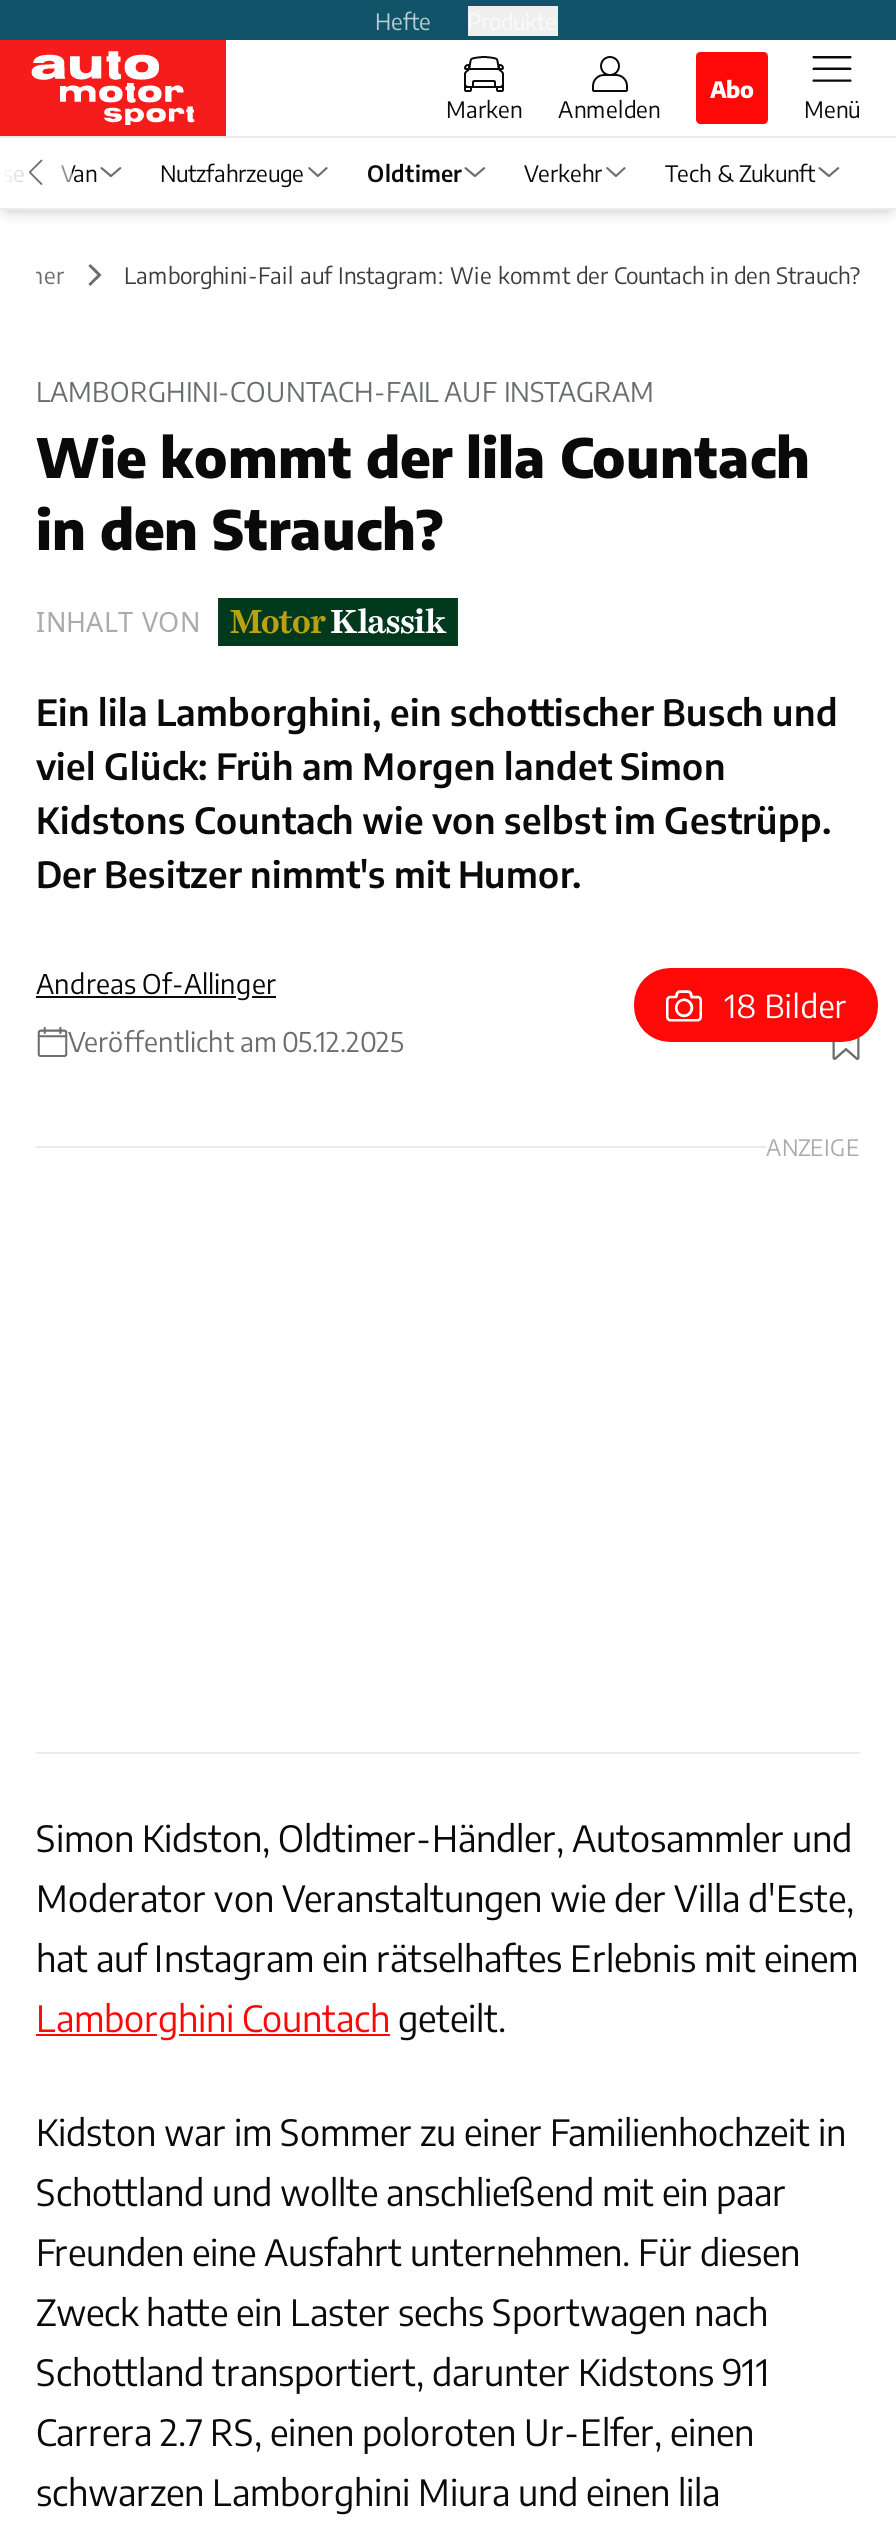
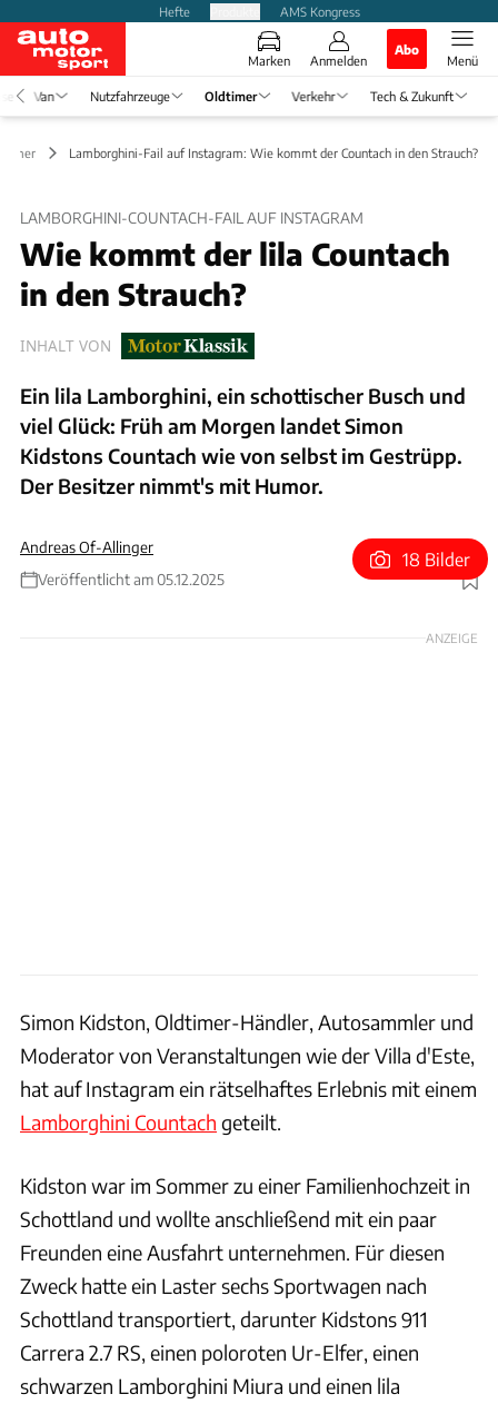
none -> [280,3,360,18] AMS Kongress

